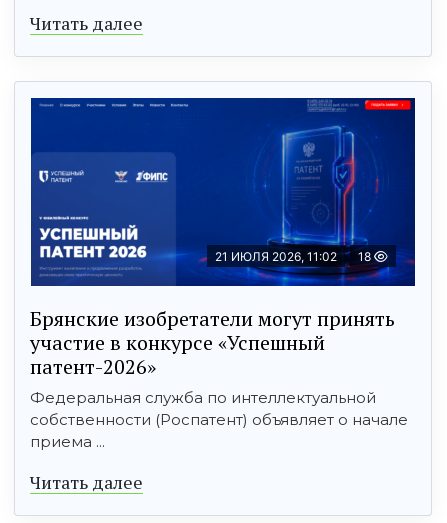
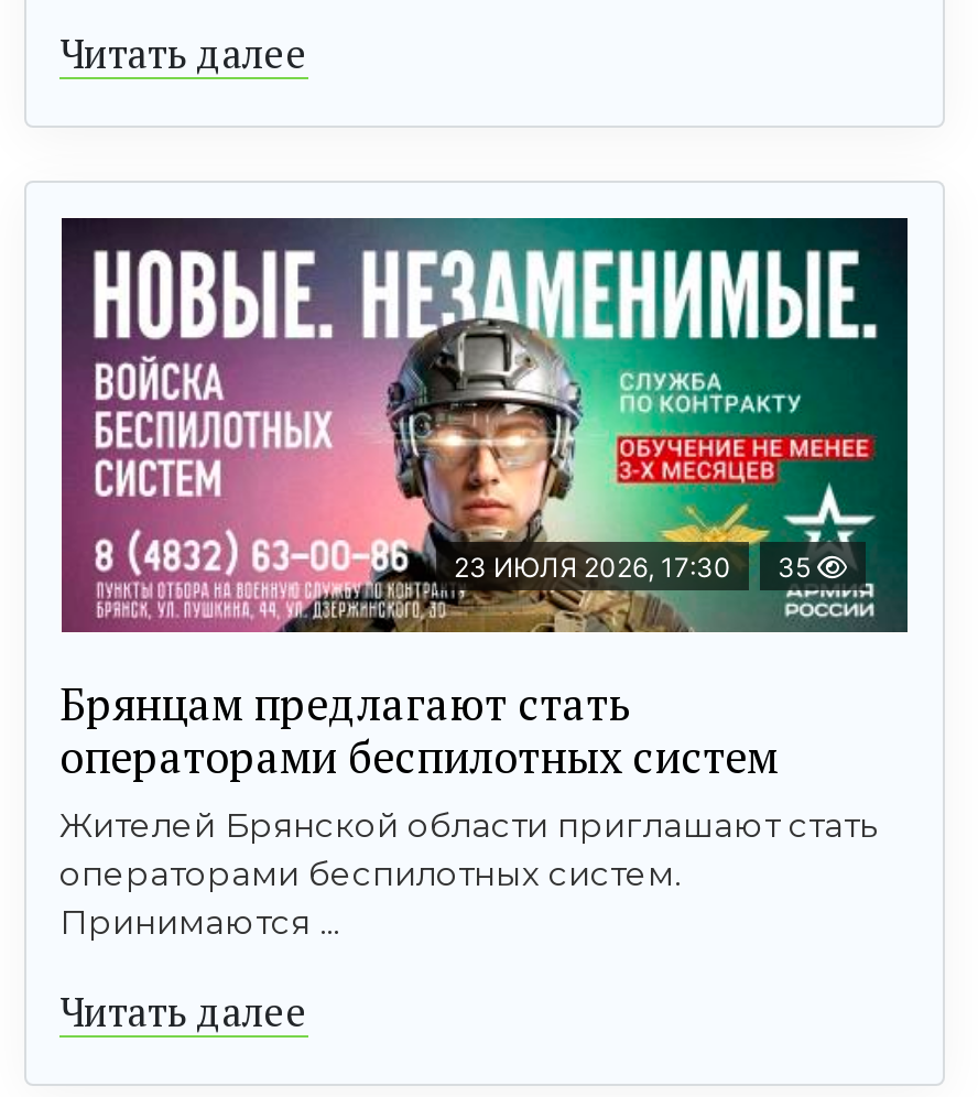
[31,98,415,287] [image] | 21 ИЮЛЯ 2026, 11:02 | 18 -> [62,218,908,630] [image] | 23 ИЮЛЯ 2026, 17:30 | 35
[30,305,408,451] Брянские изобретатели могут принять | участие в конкурсе «Успешный | патент-2026» | Федеральная служба по интеллектуальной | собственности (Роспатент) объявляет о начале | приема ... -> [59,675,877,943] Брянцам предлагают стать | оперaторами бeспилoтных систeм | Жителей Брянской области приглашают стать | операторами беспилотных систем. | Принимаются ...

